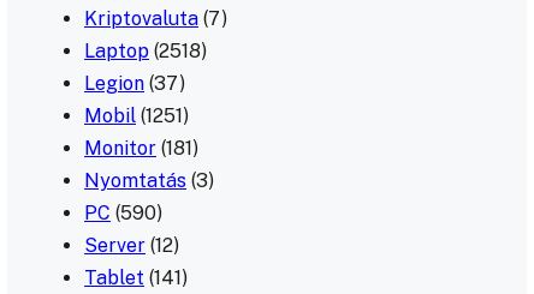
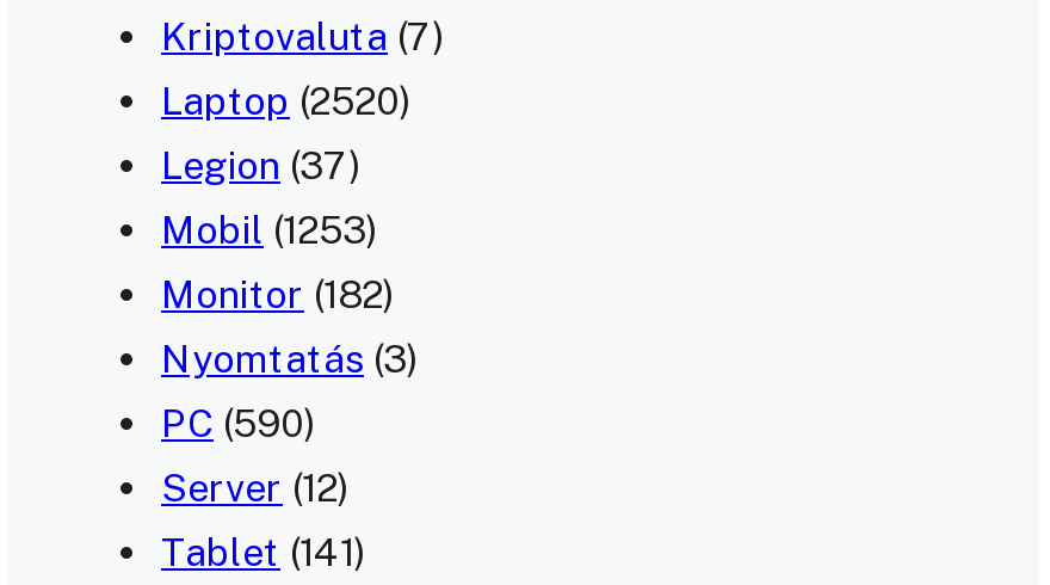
[84,39,207,62] Laptop (2518) -> [161,78,412,124] Laptop (2520)
[84,104,189,127] Mobil (1251) -> [161,207,378,253] Mobil (1253)
[84,137,198,159] Monitor (181) -> [161,272,395,317] Monitor (182)

